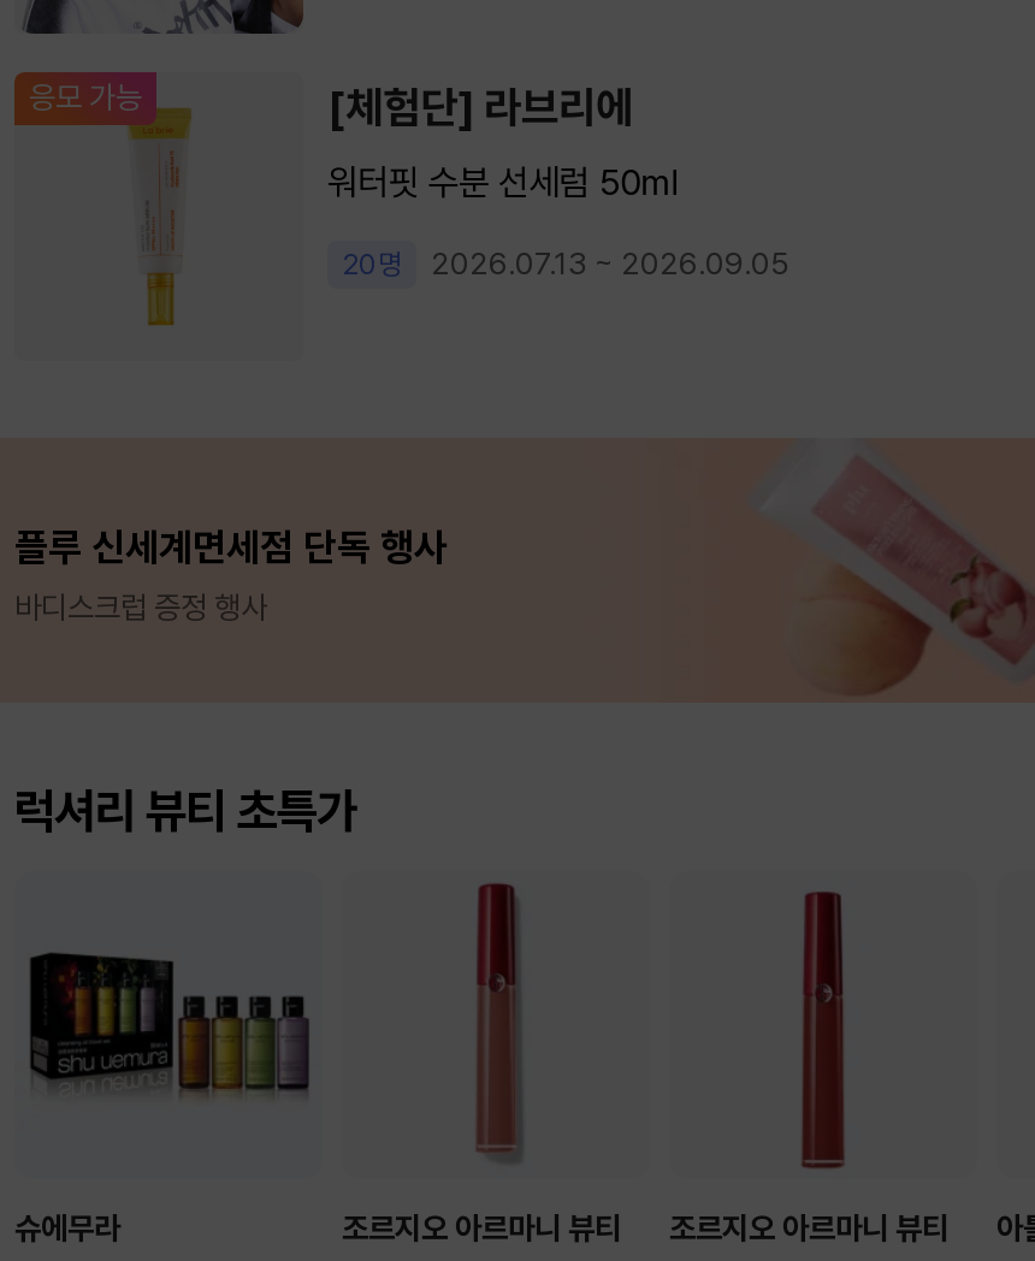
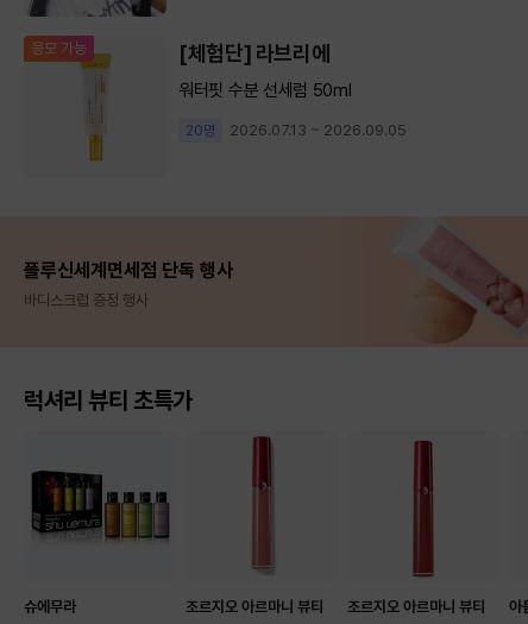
[14,524,448,570] 플루 신세계면세점 단독 행사 -> [24,259,233,281] 플루신세계면세점 단독 행사

